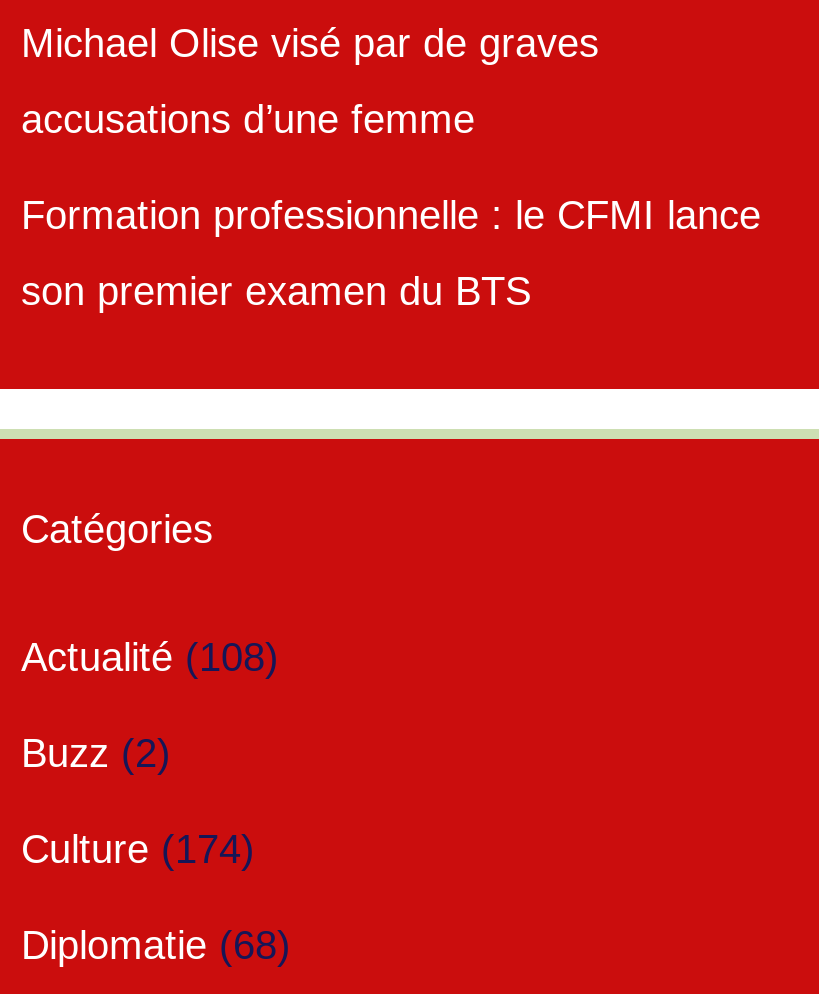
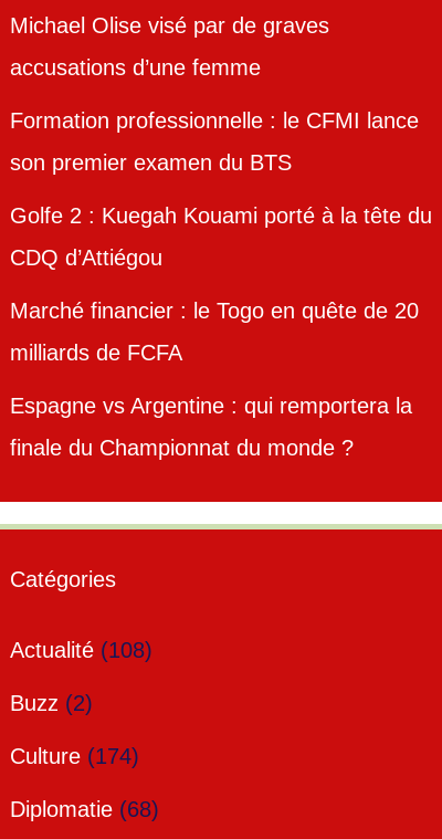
none -> [10,204,432,460] Golfe 2 : Kuegah Kouami porté à la tête du | CDQ d’Attiégou | Marché financier : le Togo en quête de 20 | milliards de FCFA | Espagne vs Argentine : qui remportera la | finale du Championnat du monde ?

